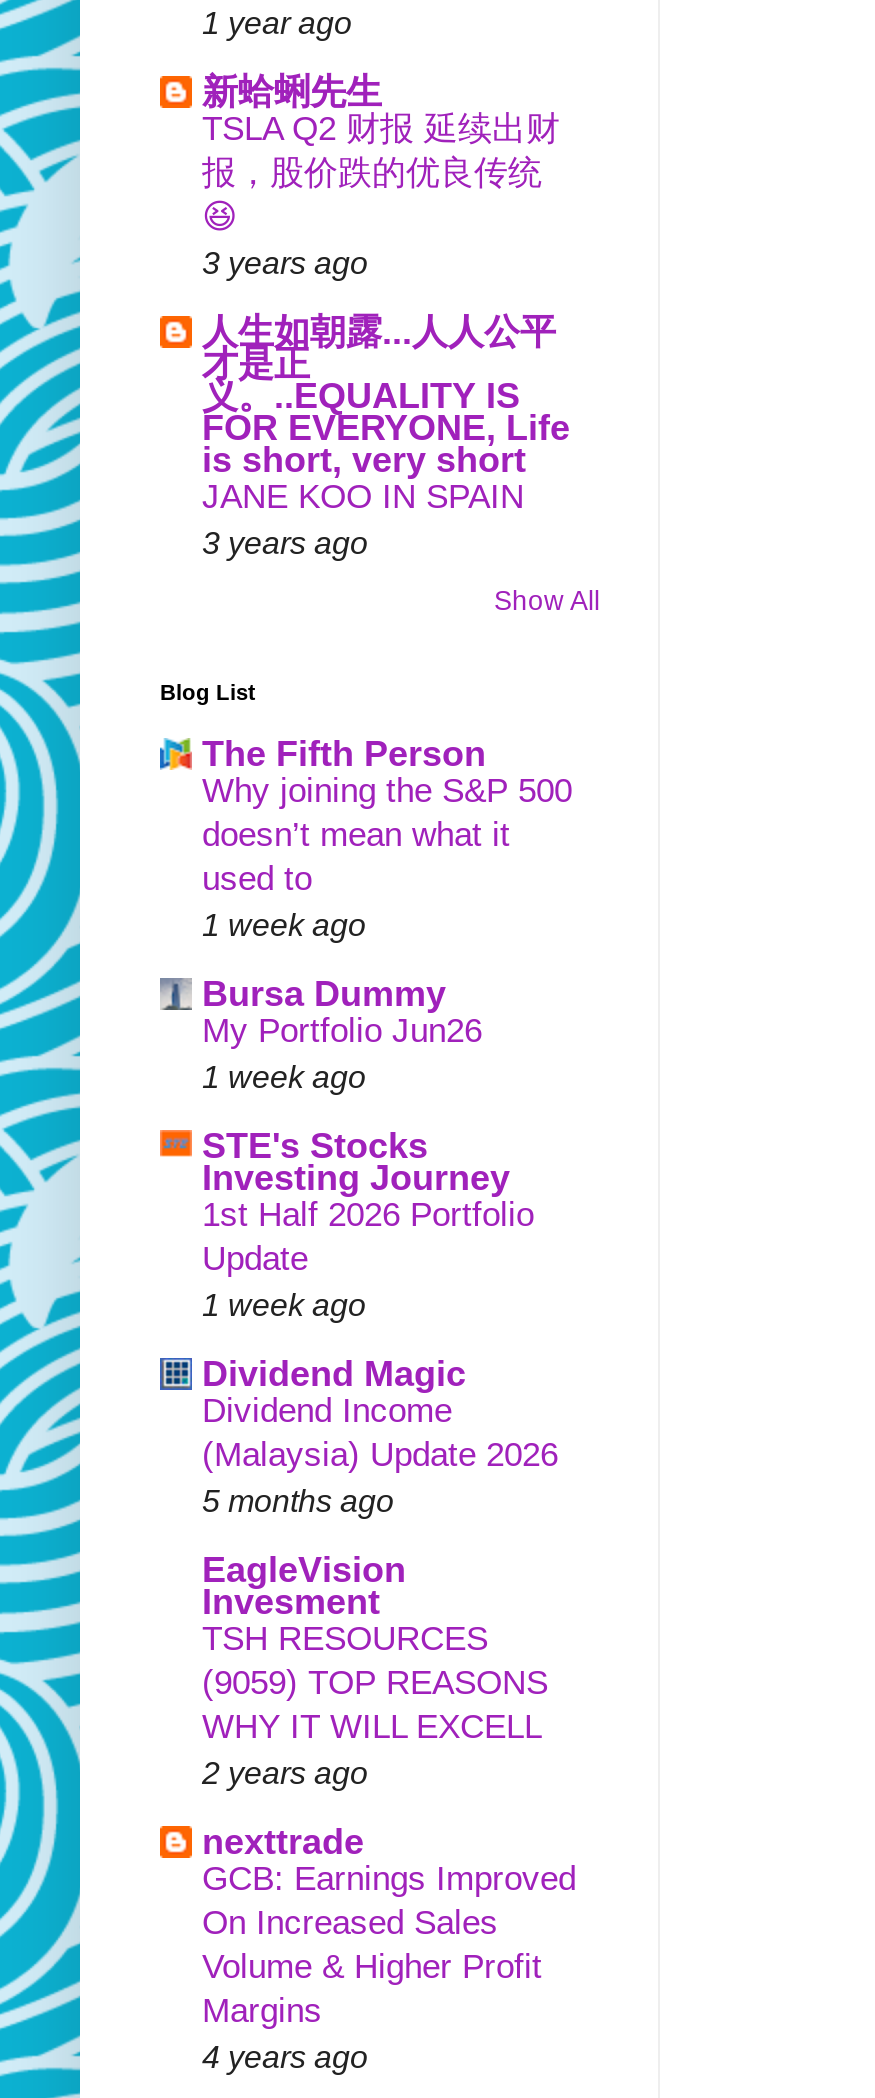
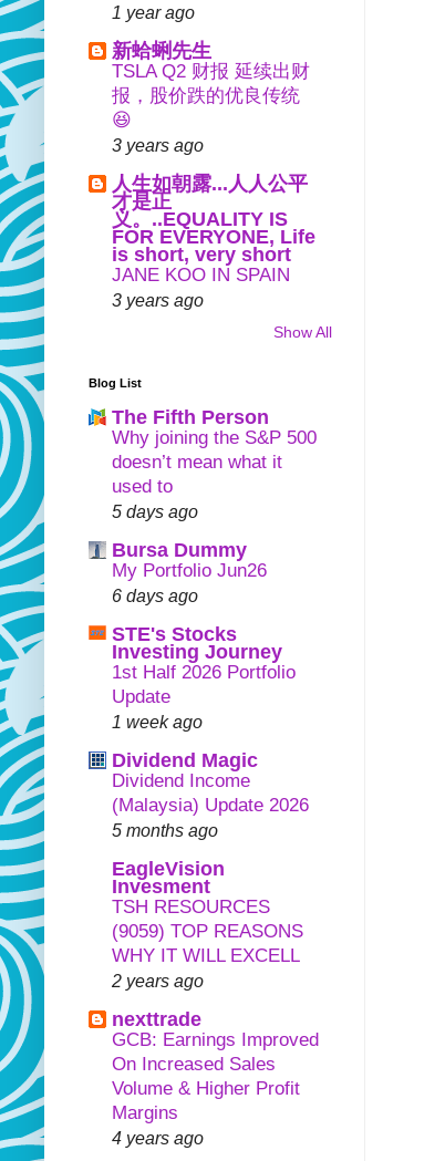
[202,907,366,943] 1 week ago -> [112,502,198,522] 5 days ago
[202,1059,366,1095] 1 week ago -> [112,586,198,606] 6 days ago

